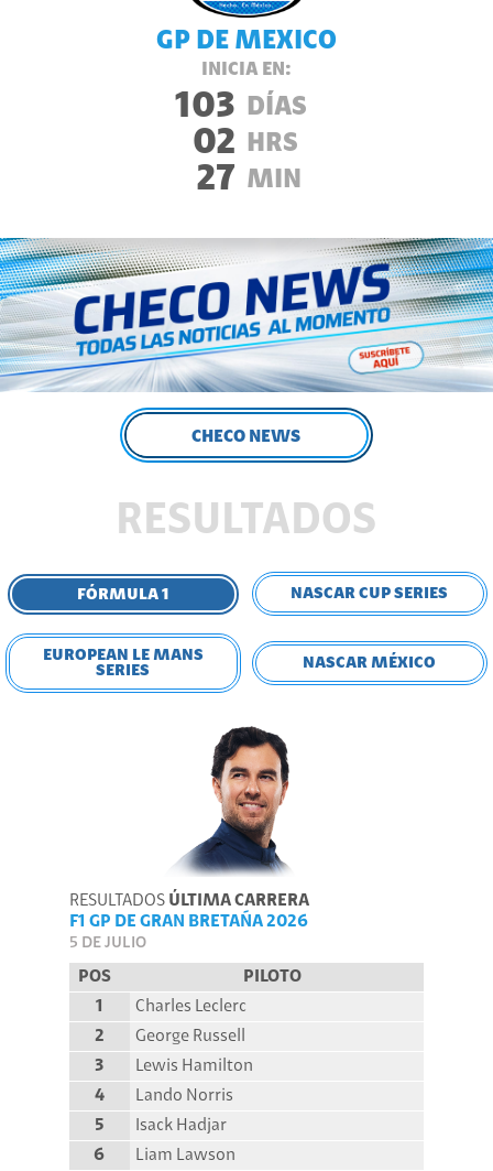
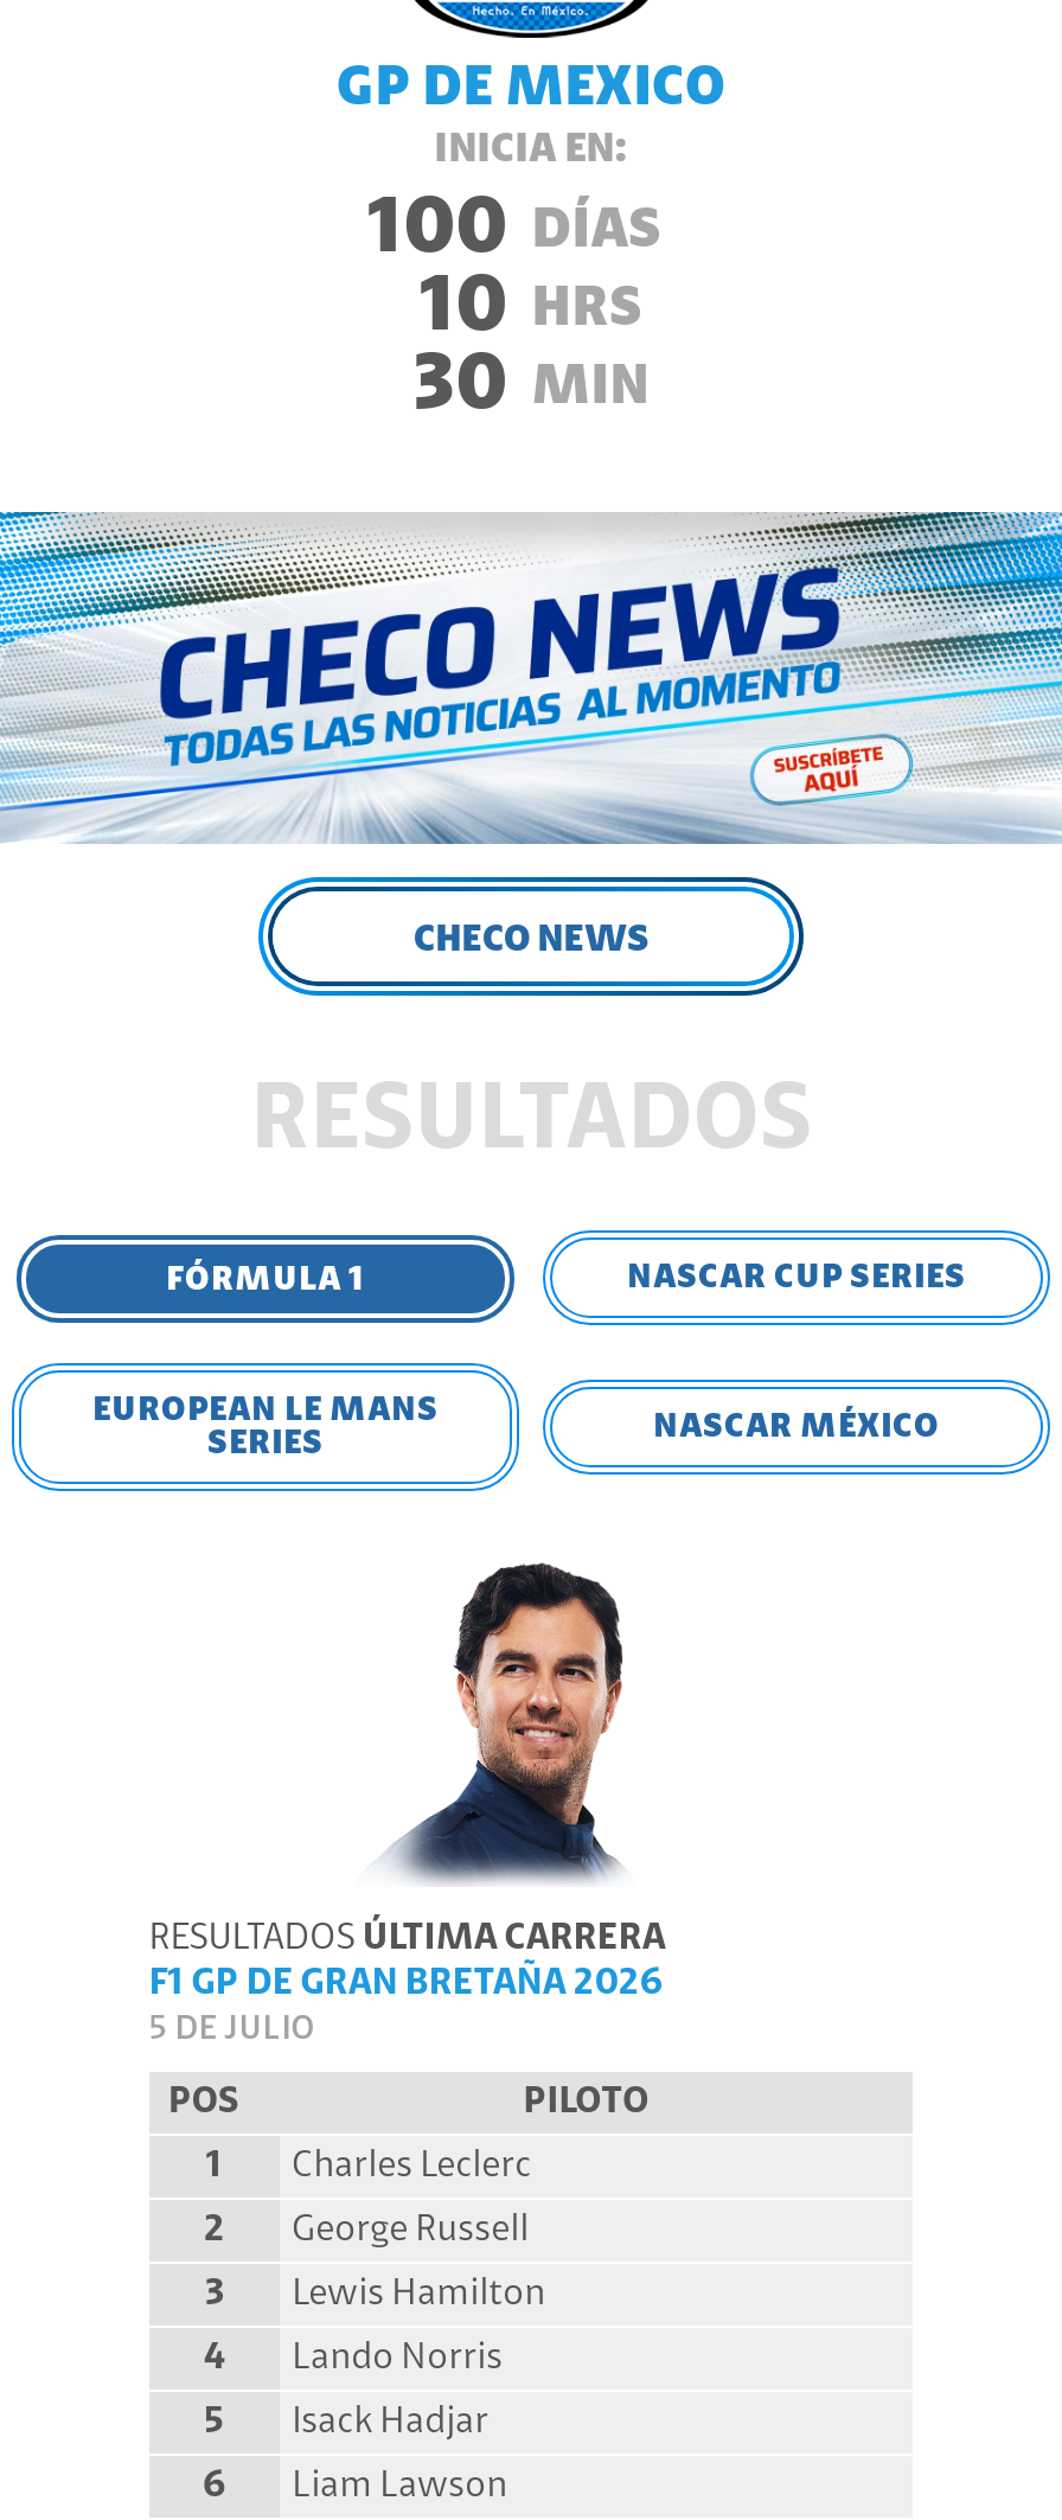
[175,89,307,127] 103 DÍAS -> [367,192,661,272] 100 DÍAS
[193,125,298,163] 02 HRS -> [420,270,642,351] 10 HRS
[196,162,302,199] 27 MIN -> [412,348,650,429] 30 MIN

